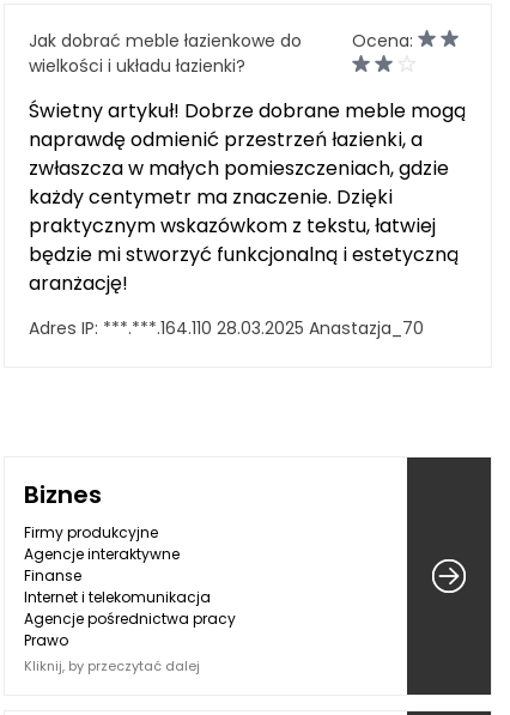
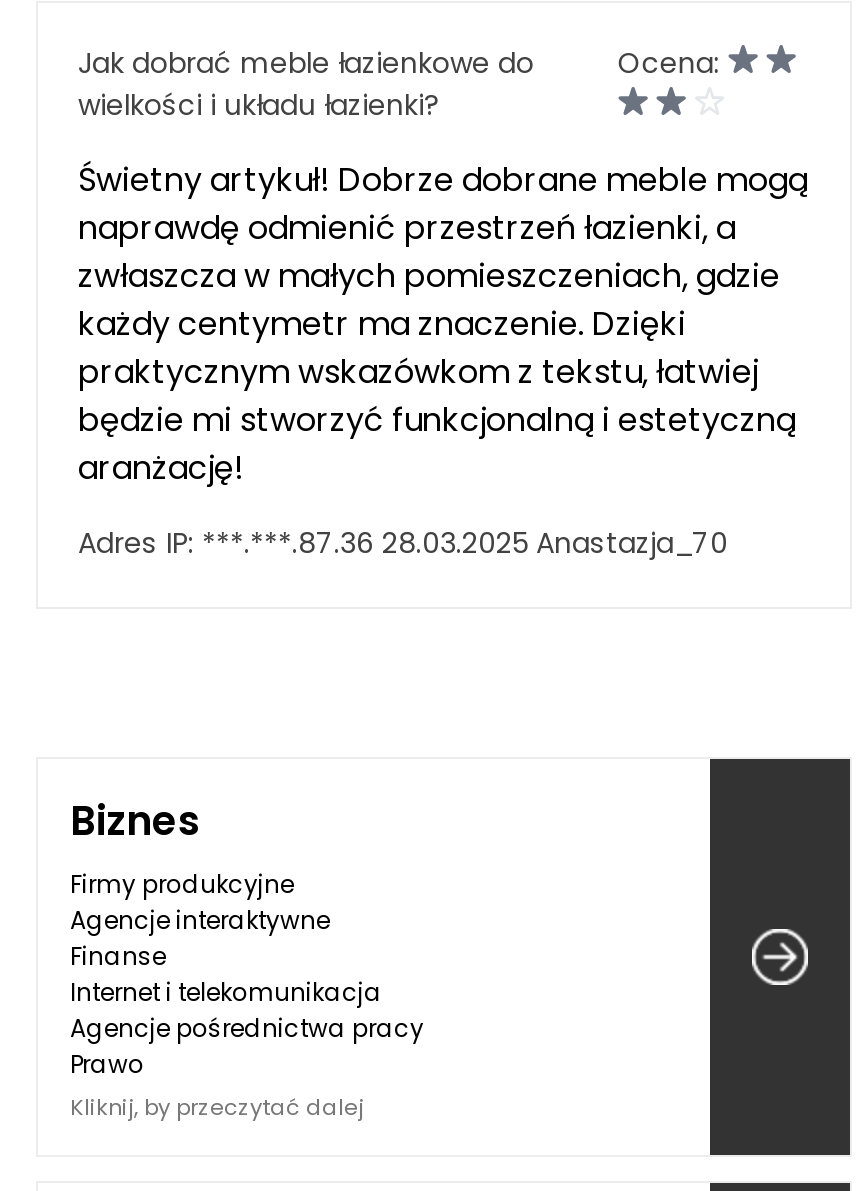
[29,316,424,340] Adres IP: ***.***.164.110 28.03.2025 Anastazja_70 -> [78,523,728,563] Adres IP: ***.***.87.36 28.03.2025 Anastazja_70

